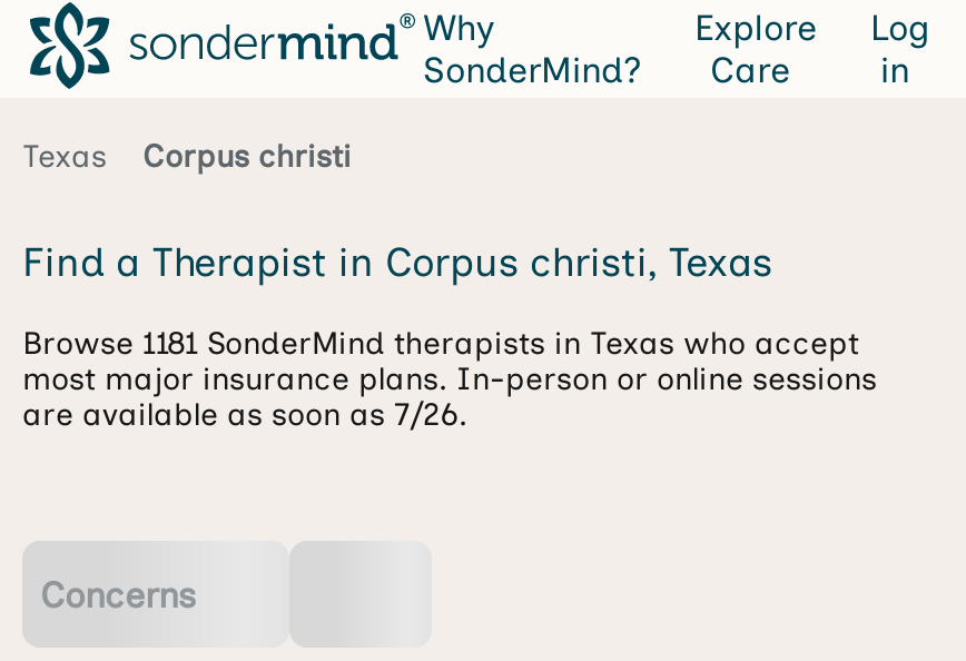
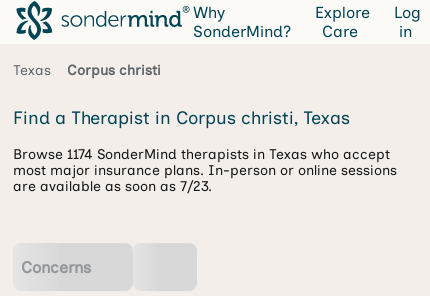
[22,325,859,363] Browse 1181 SonderMind therapists in Texas who accept -> [13,146,390,163] Browse 1174 SonderMind therapists in Texas who accept
[22,396,467,434] are available as soon as 7/26. -> [13,178,212,195] are available as soon as 7/23.

